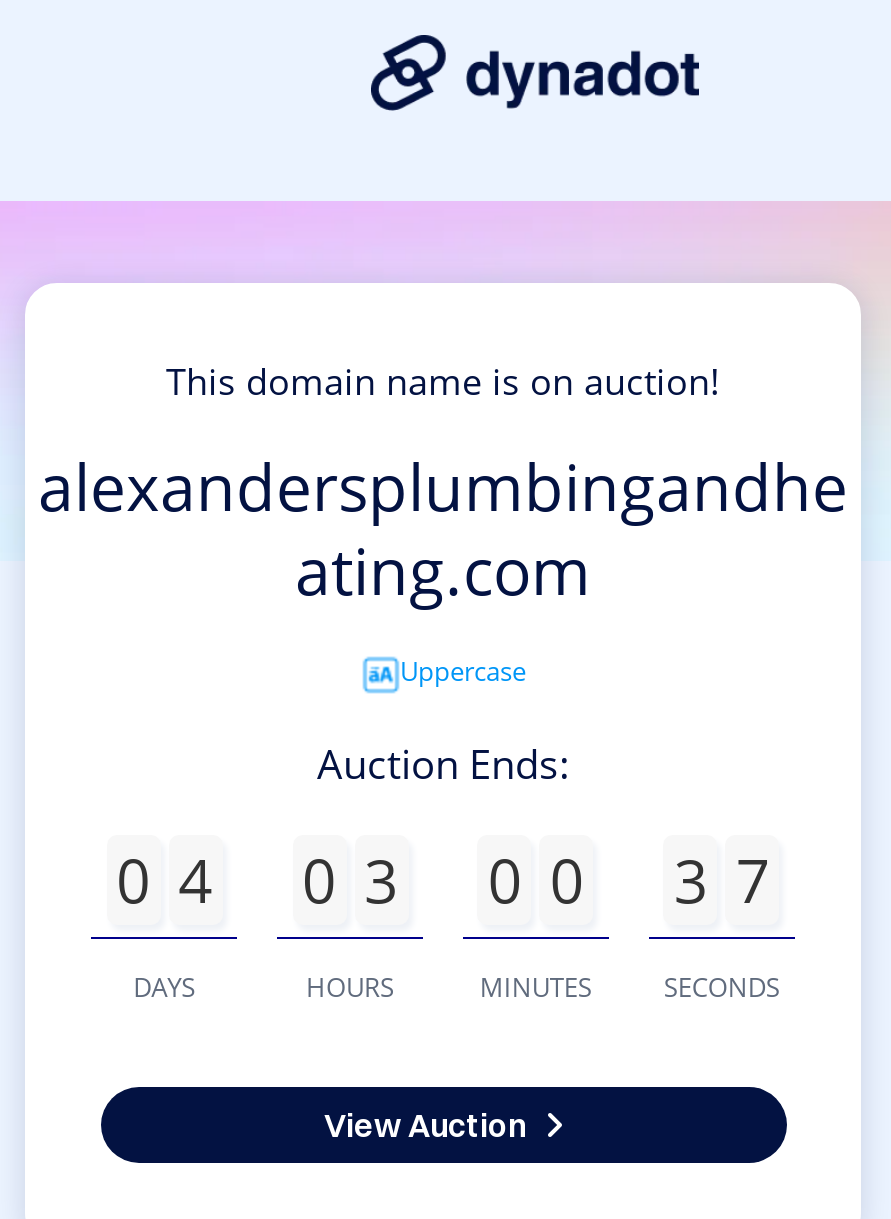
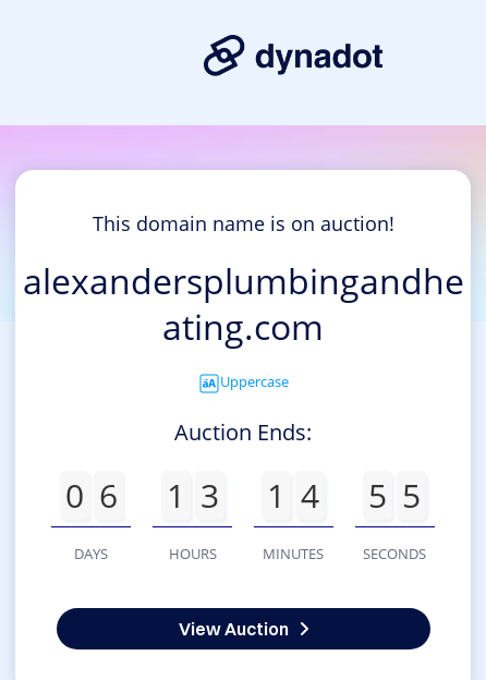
[116,839,212,921] 0 4 -> [65,473,117,518] 0 6
[302,839,398,921] 0 3 -> [166,473,218,518] 1 3
[488,839,584,921] 0 0 -> [267,473,320,518] 1 4
[674,839,770,921] 3 7 -> [369,473,421,518] 5 5

